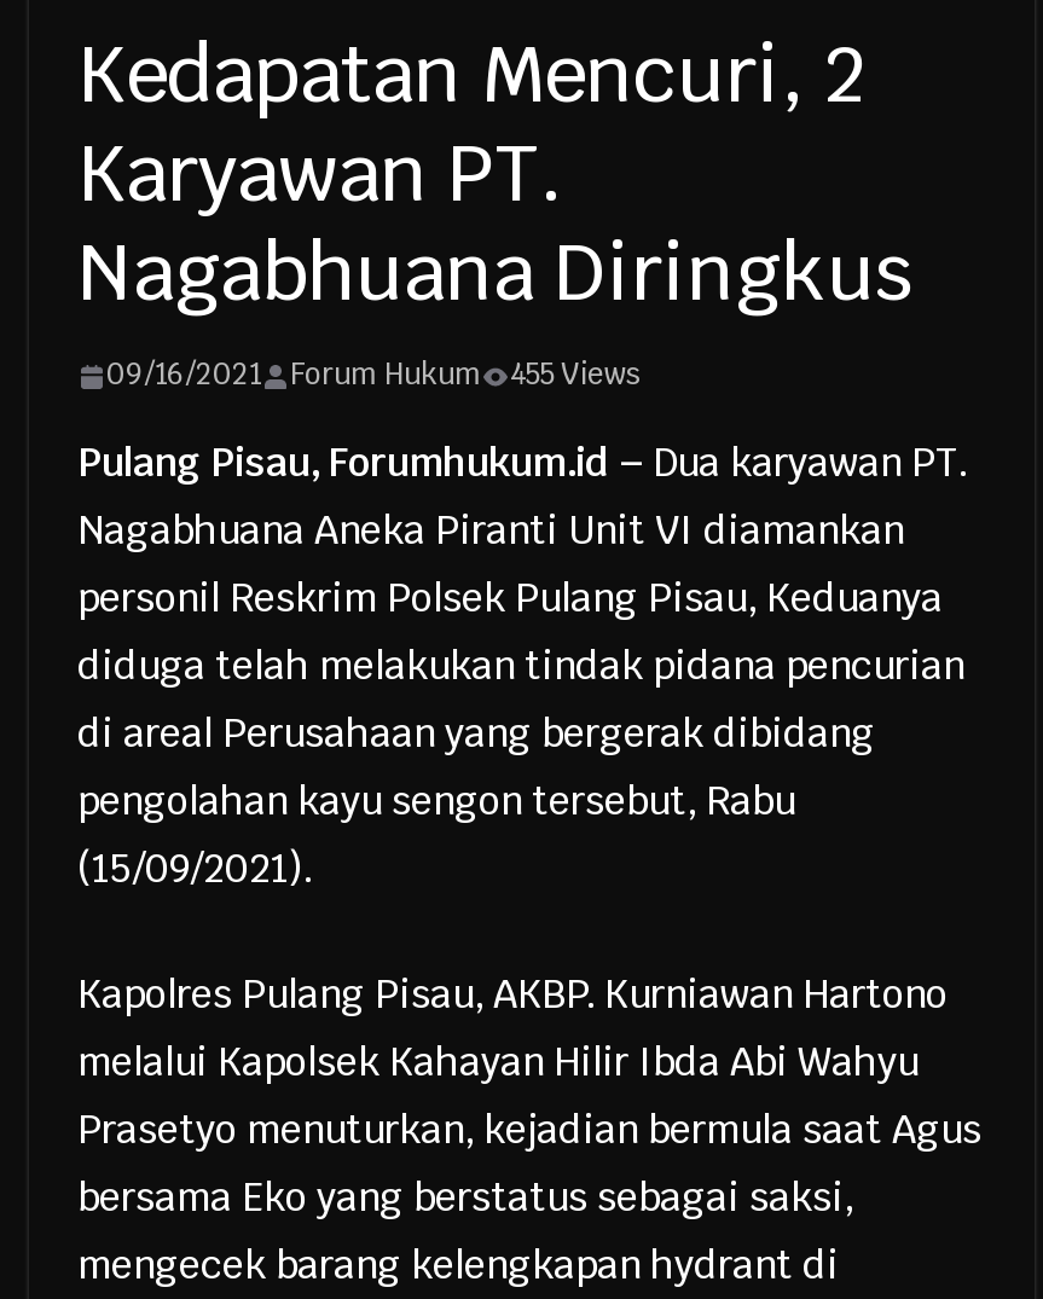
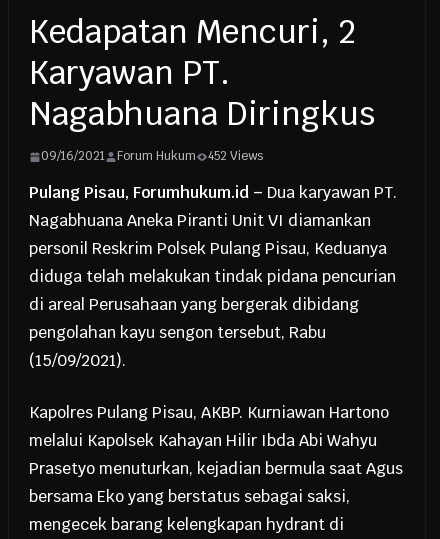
[106,355,641,394] 09/16/2021 Forum Hukum 455 Views -> [41,148,263,164] 09/16/2021 Forum Hukum 452 Views

